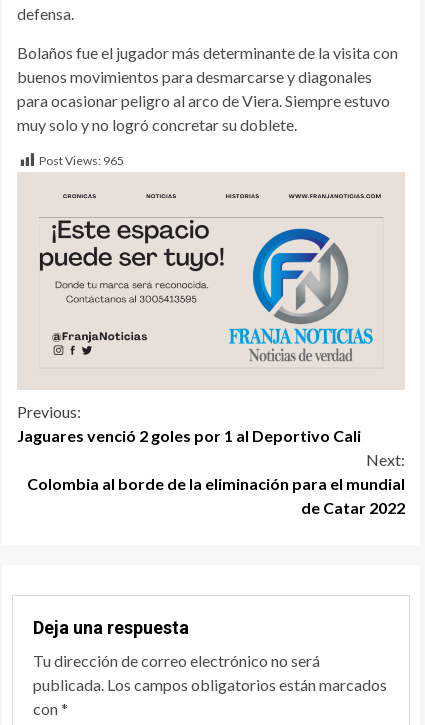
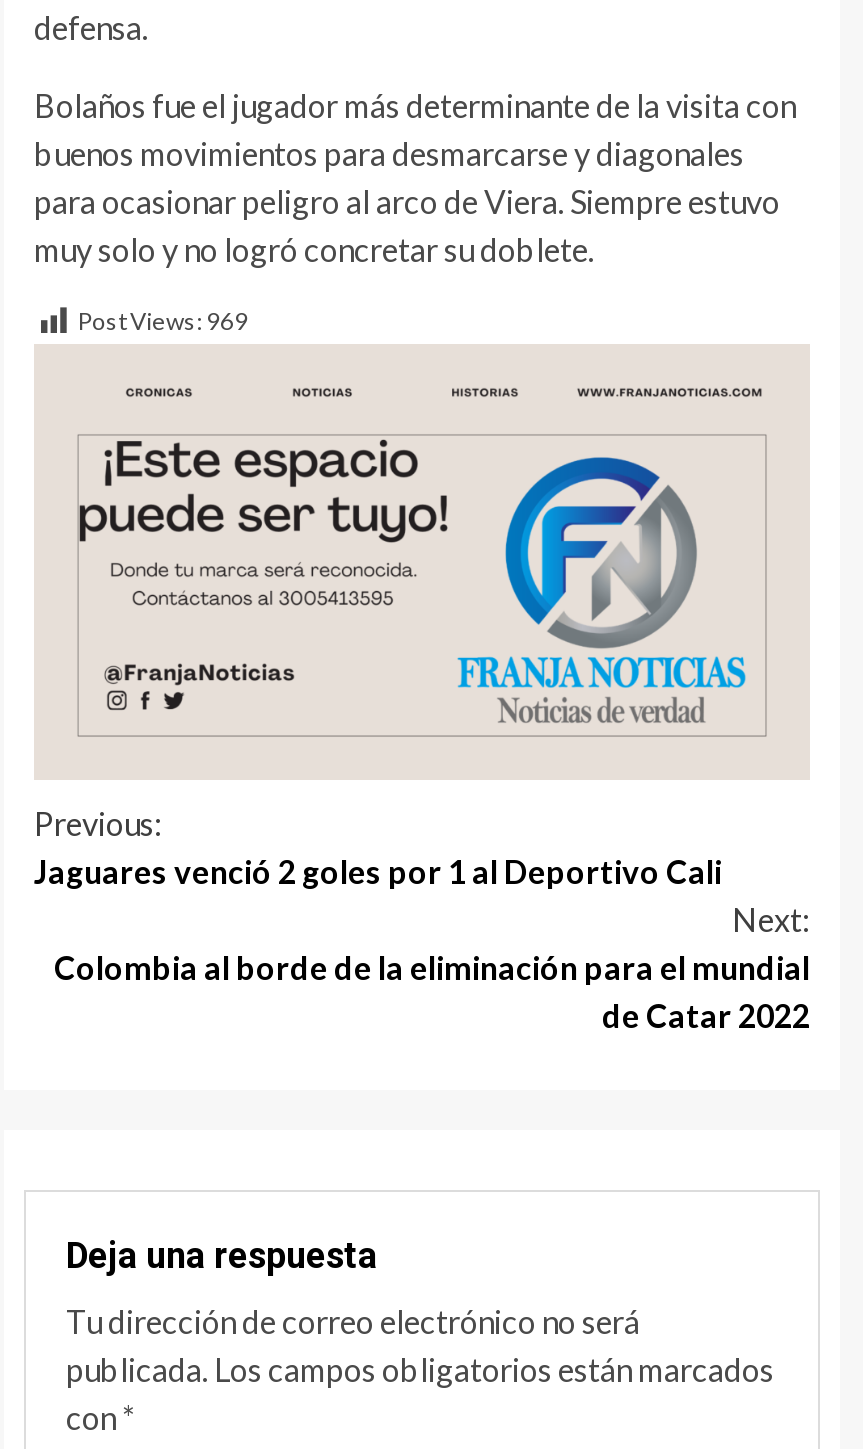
[39,153,124,168] Post Views: 965 -> [78,306,248,336] Post Views: 969

